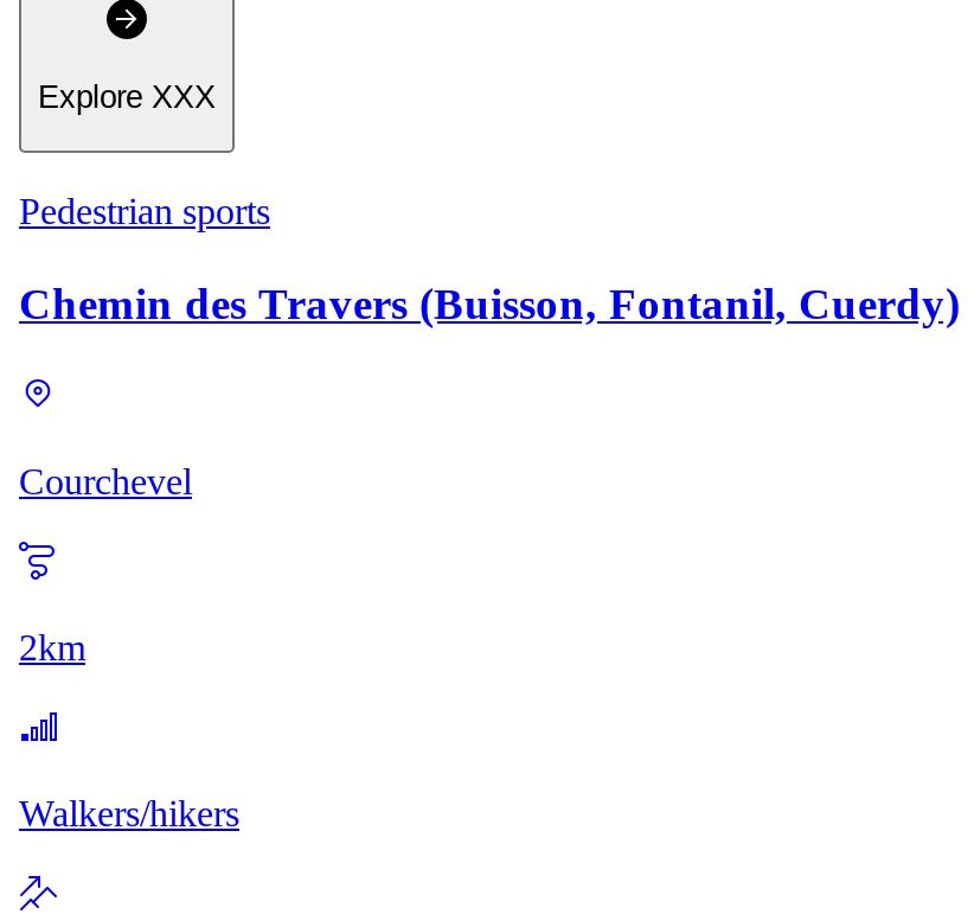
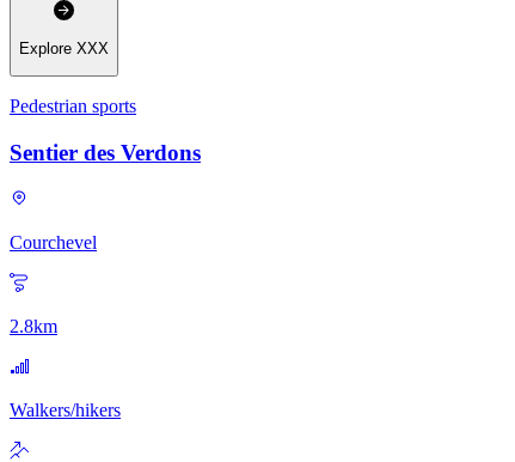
[19,278,960,327] Chemin des Travers (Buisson, Fontanil, Cuerdy) -> [10,140,201,165] Sentier des Verdons
[19,625,85,666] 2km -> [10,316,57,336] 2.8km

